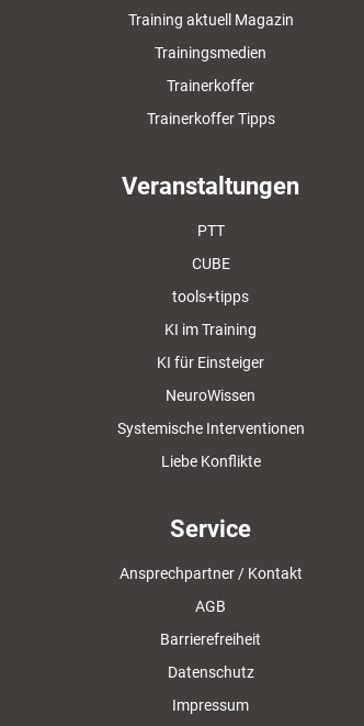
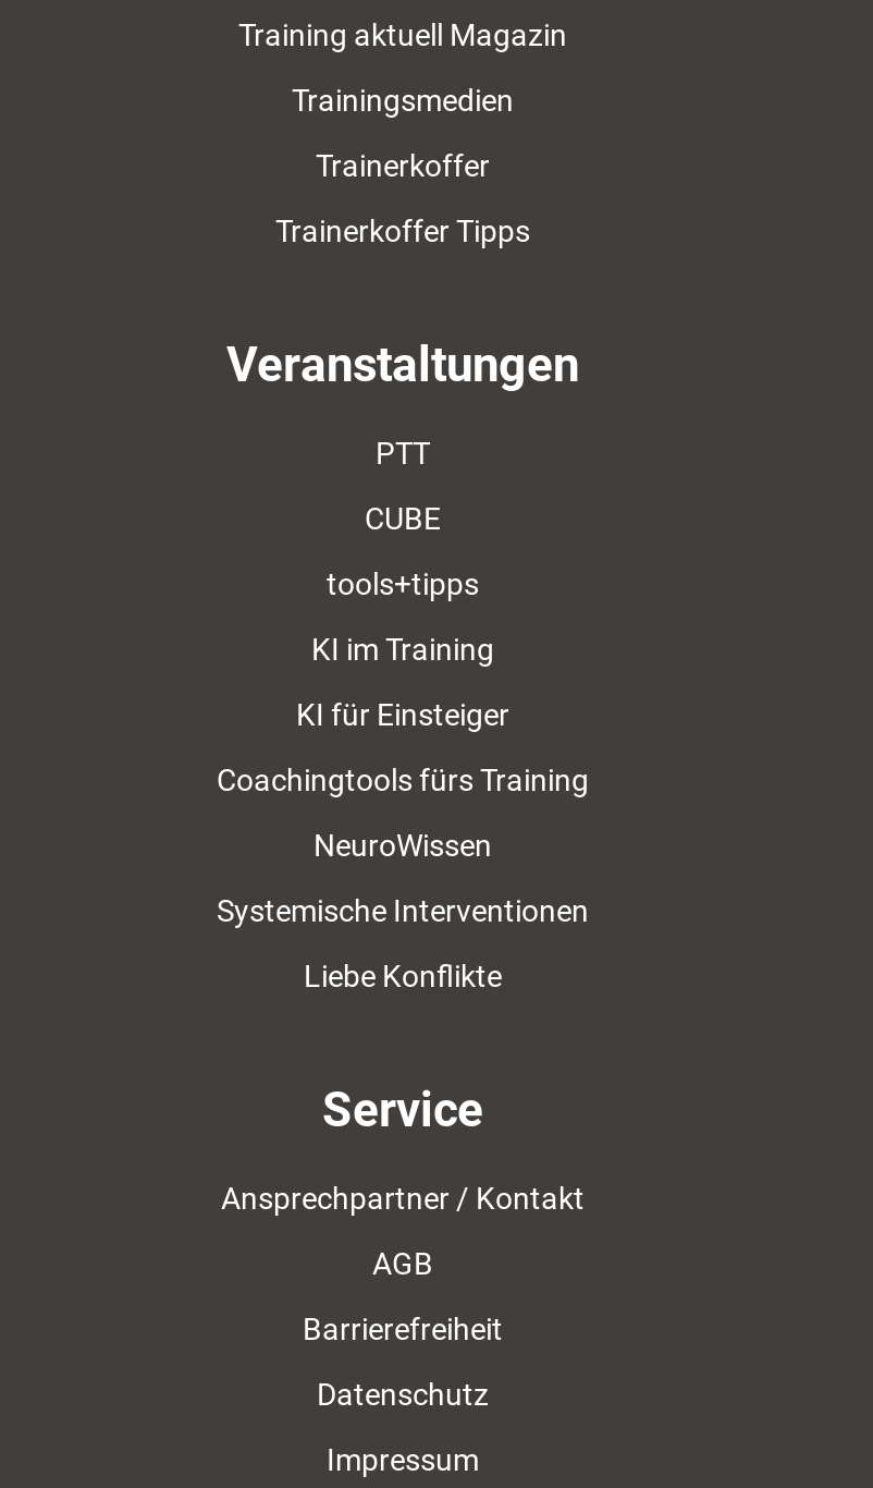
none -> [217,762,589,797] Coachingtools fürs Training

